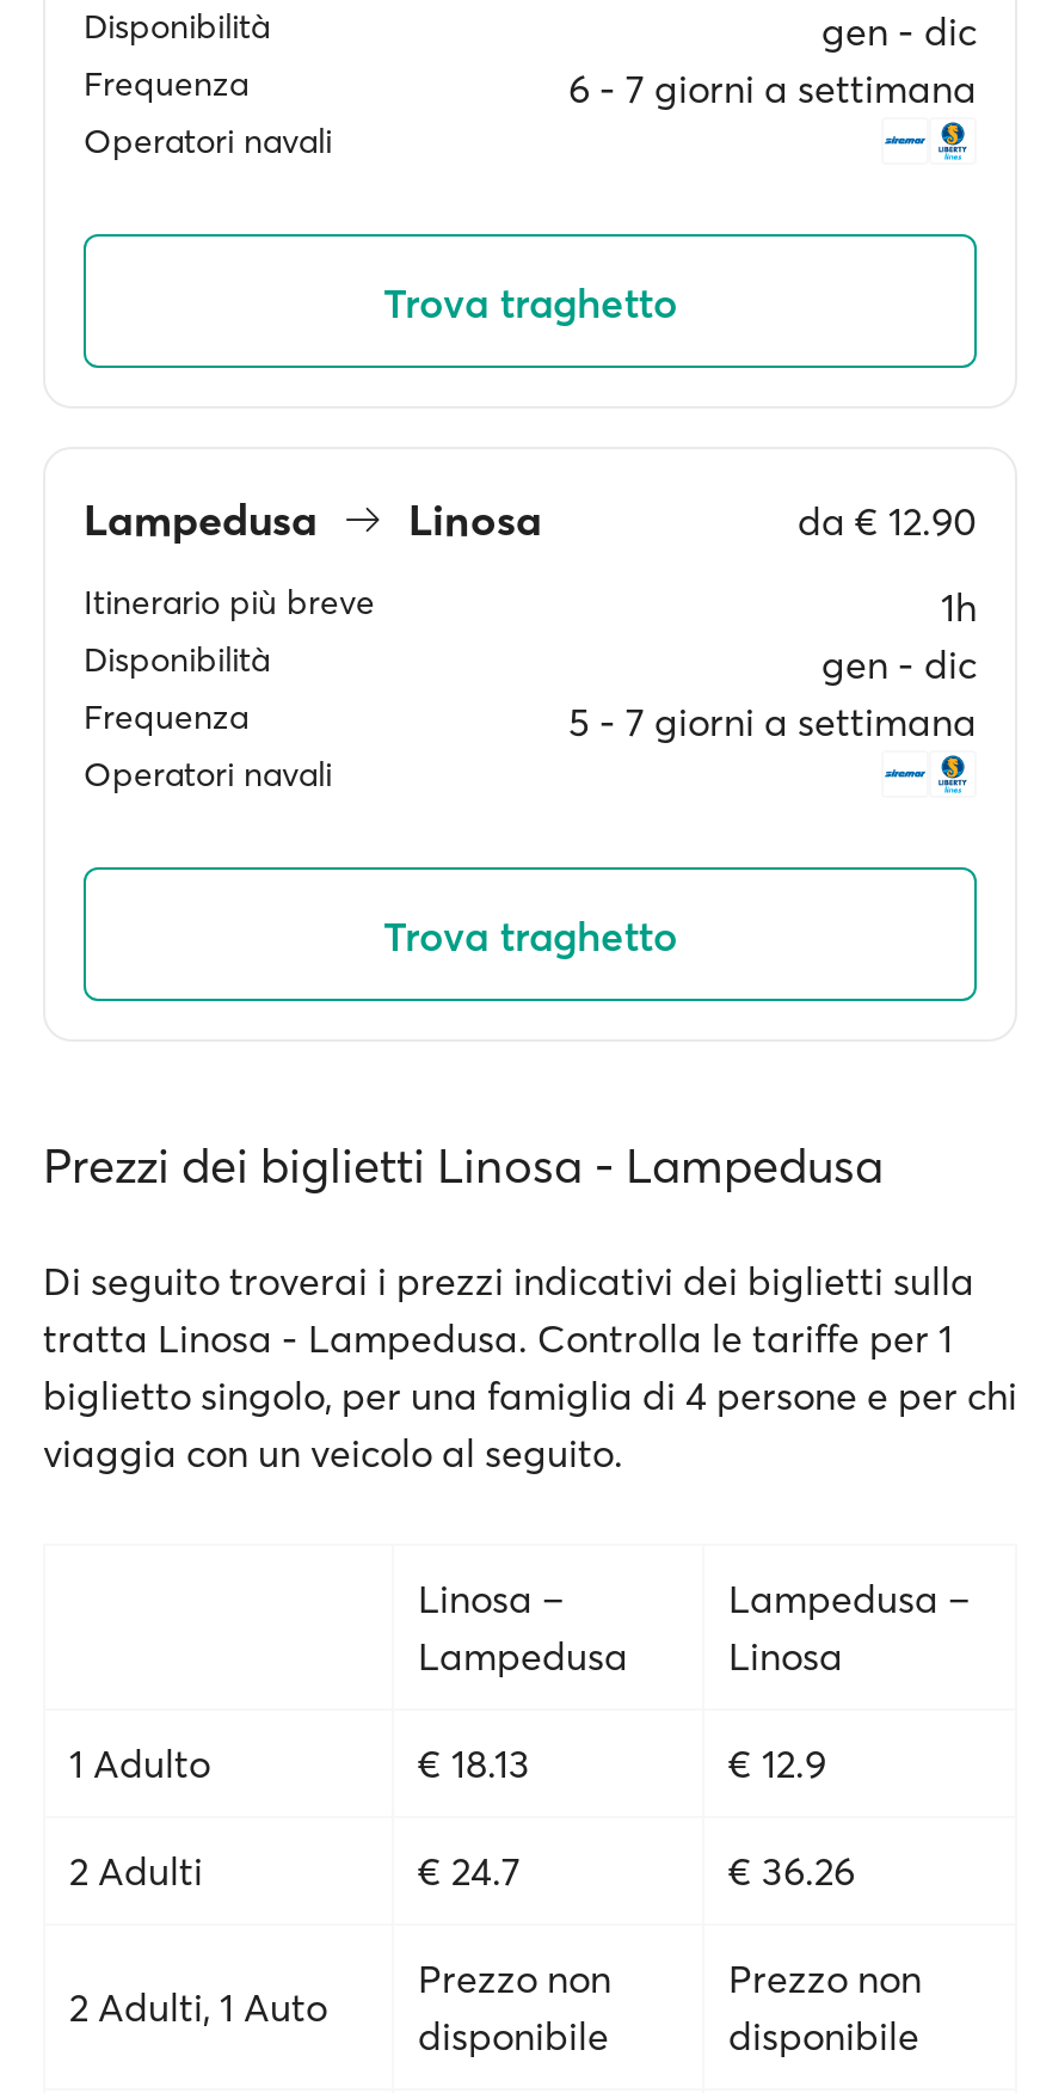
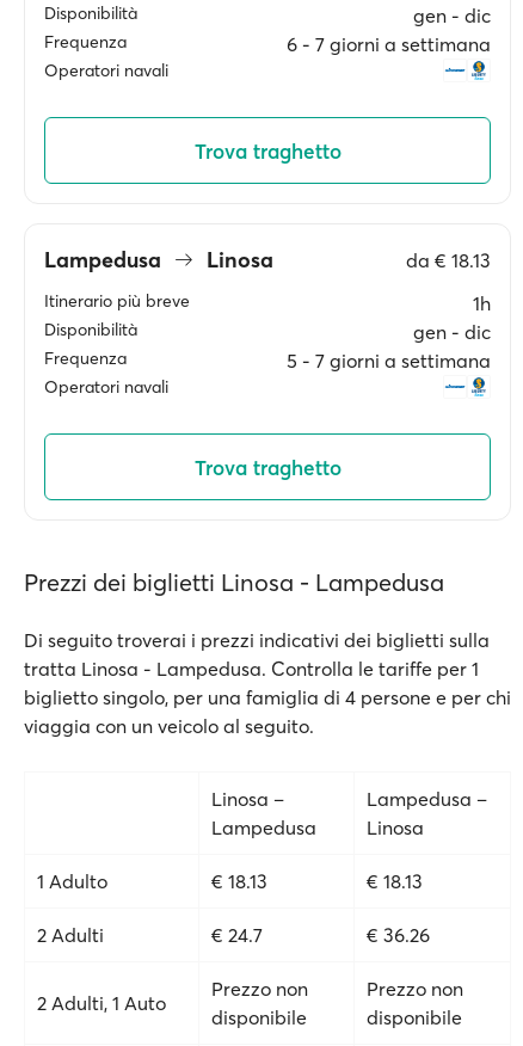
[798,497,977,545] da € 12.90 -> [406,248,491,272] da € 18.13
[728,1739,826,1787] € 12.9 -> [367,869,423,893] € 18.13

